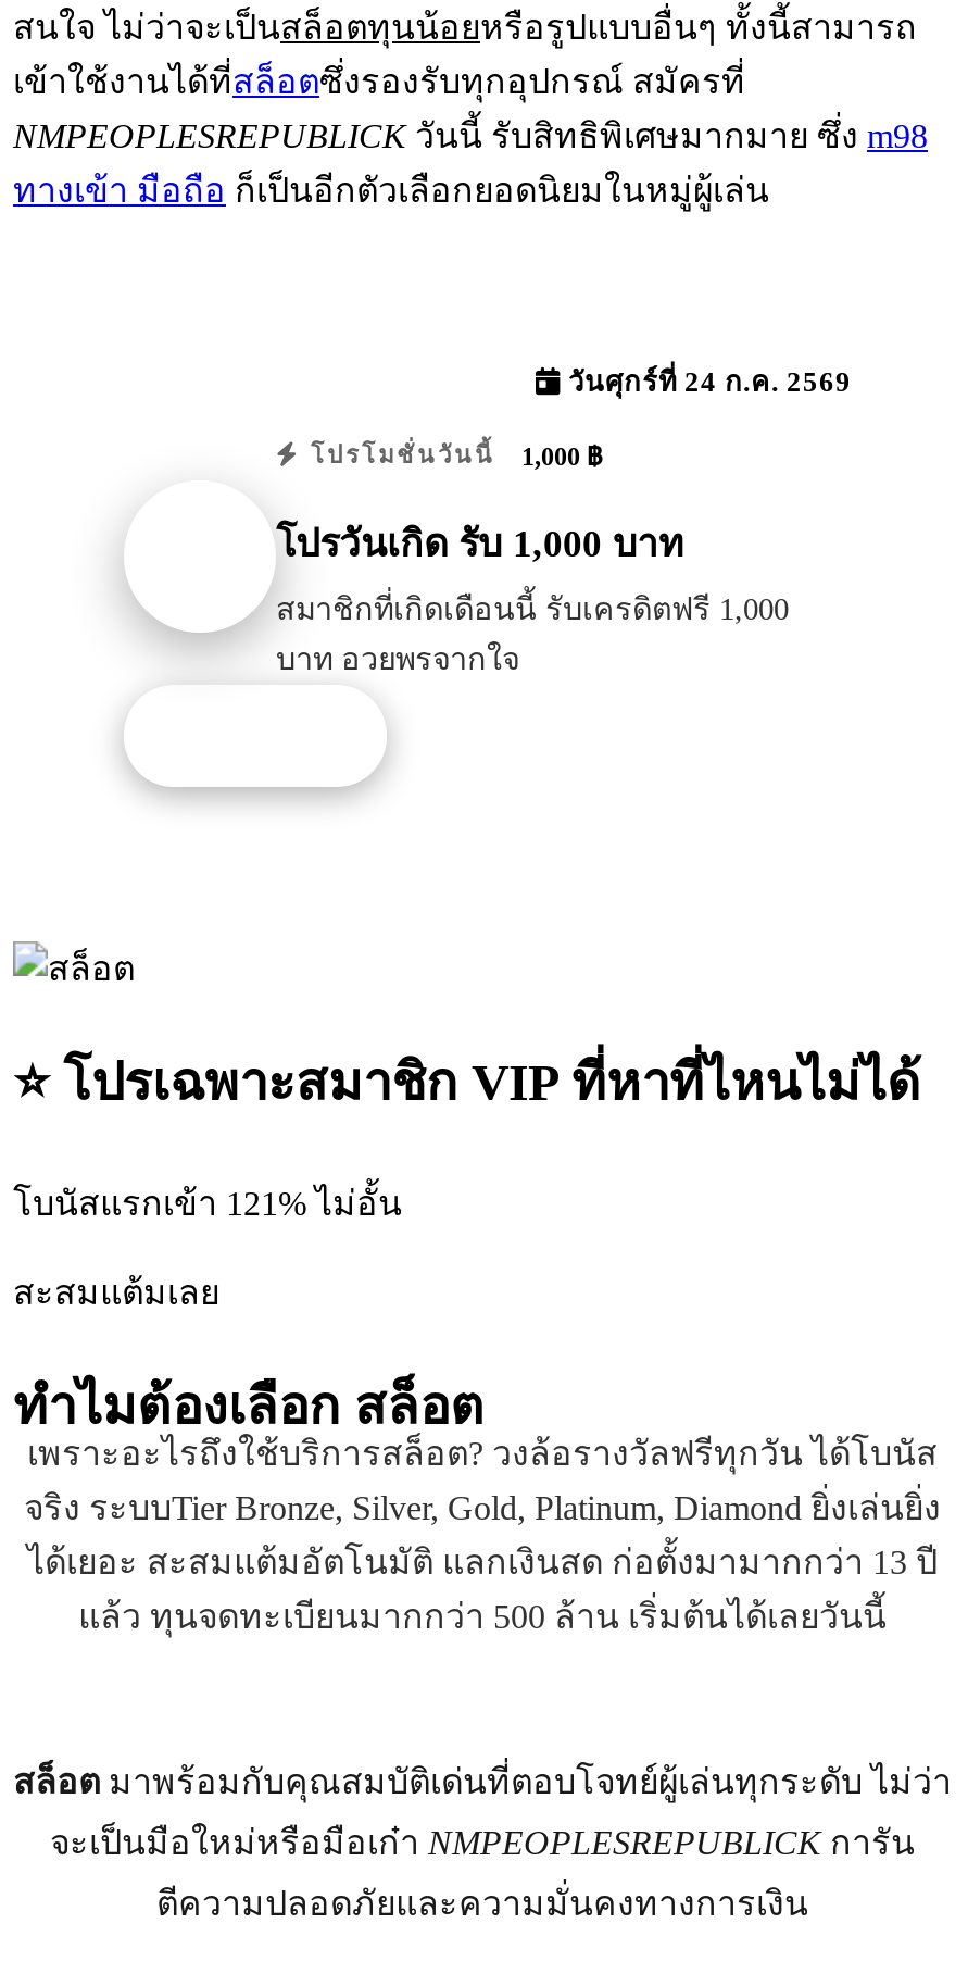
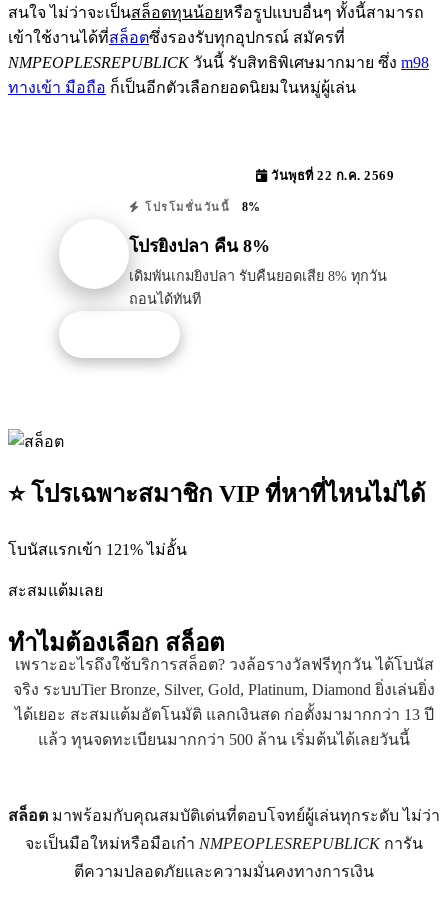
[561,367,852,397] วันศุกร์ที่ 24 ก.ค. 2569 -> [267,169,394,183] วันพุธที่ 22 ก.ค. 2569
[301,441,602,471] โปรโมชั่นวันนี้ 1,000 ฿ -> [140,200,260,214] โปรโมชั่นวันนี้ 8%
[276,523,684,566] โปรวันเกิด รับ 1,000 บาท -> [129,236,270,256] โปรยิงปลา คืน 8%
[276,592,789,677] สมาชิกที่เกิดเดือนนี้ รับเครดิตฟรี 1,000 | บาท อวยพรจากใจ -> [129,268,387,307] เดิมพันเกมยิงปลา รับคืนยอดเสีย 8% ทุกวัน | ถอนได้ทันที

